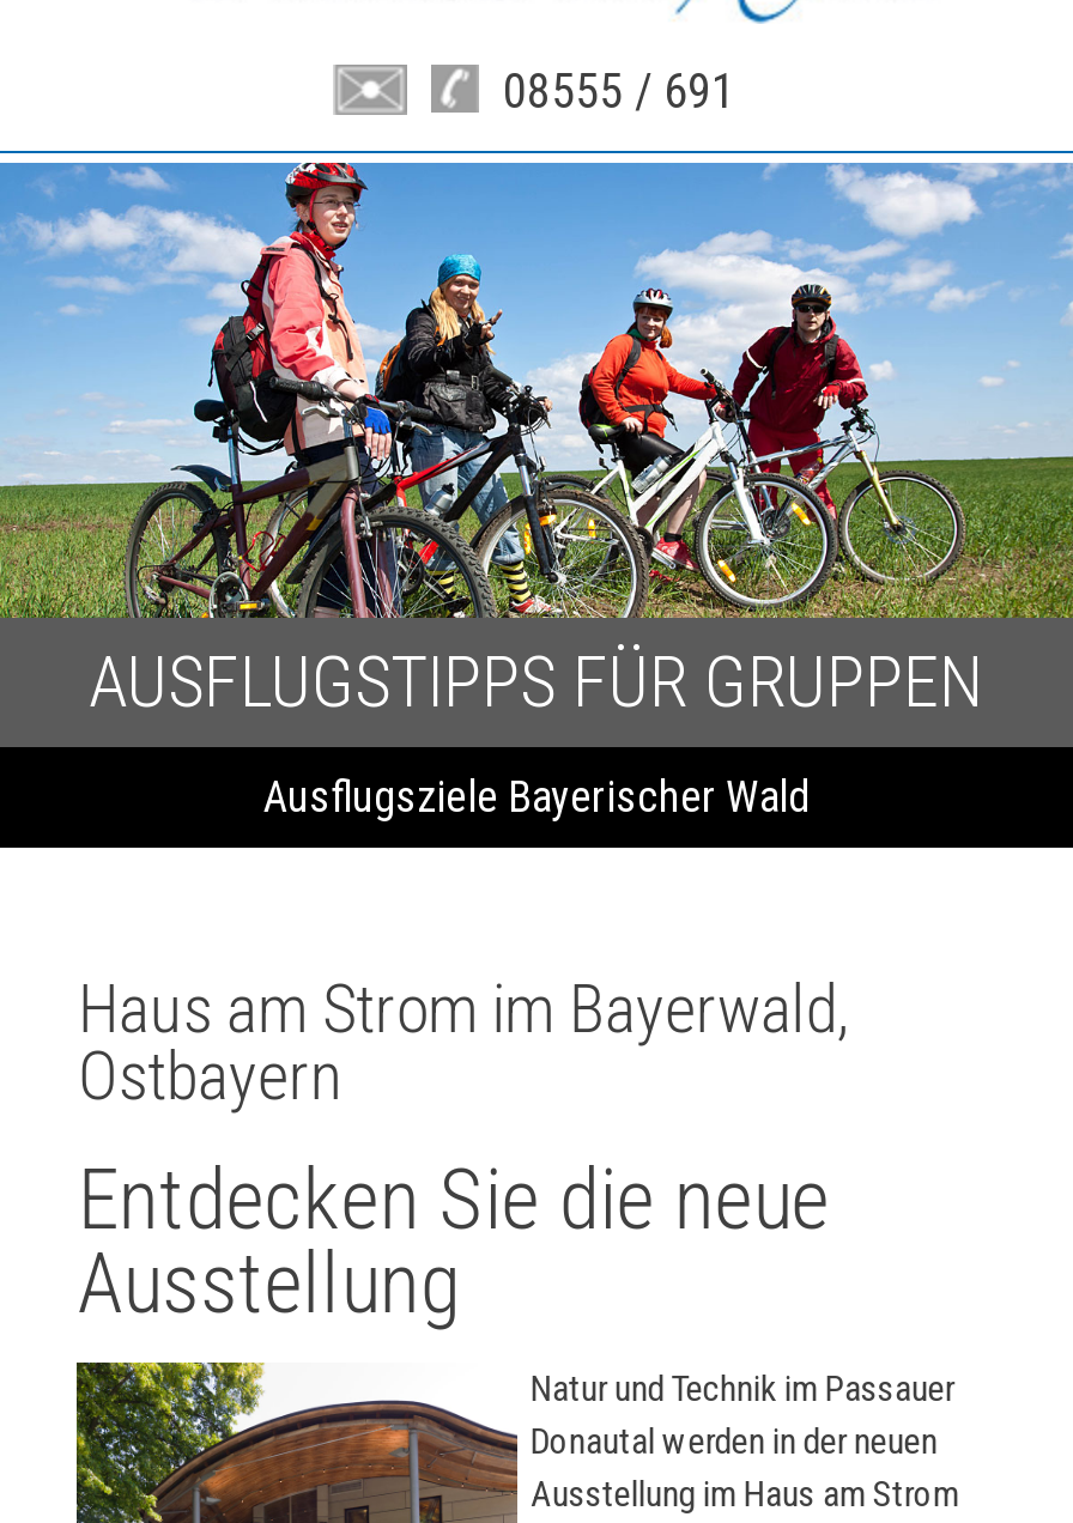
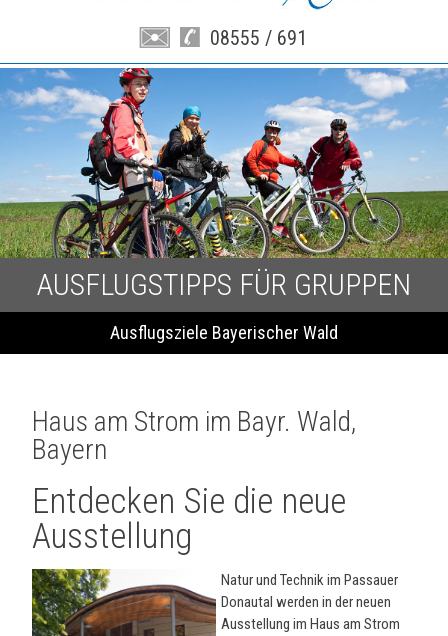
[78,969,849,1115] Haus am Strom im Bayerwald, | Ostbayern -> [32,405,356,466] Haus am Strom im Bayr. Wald, | Bayern

